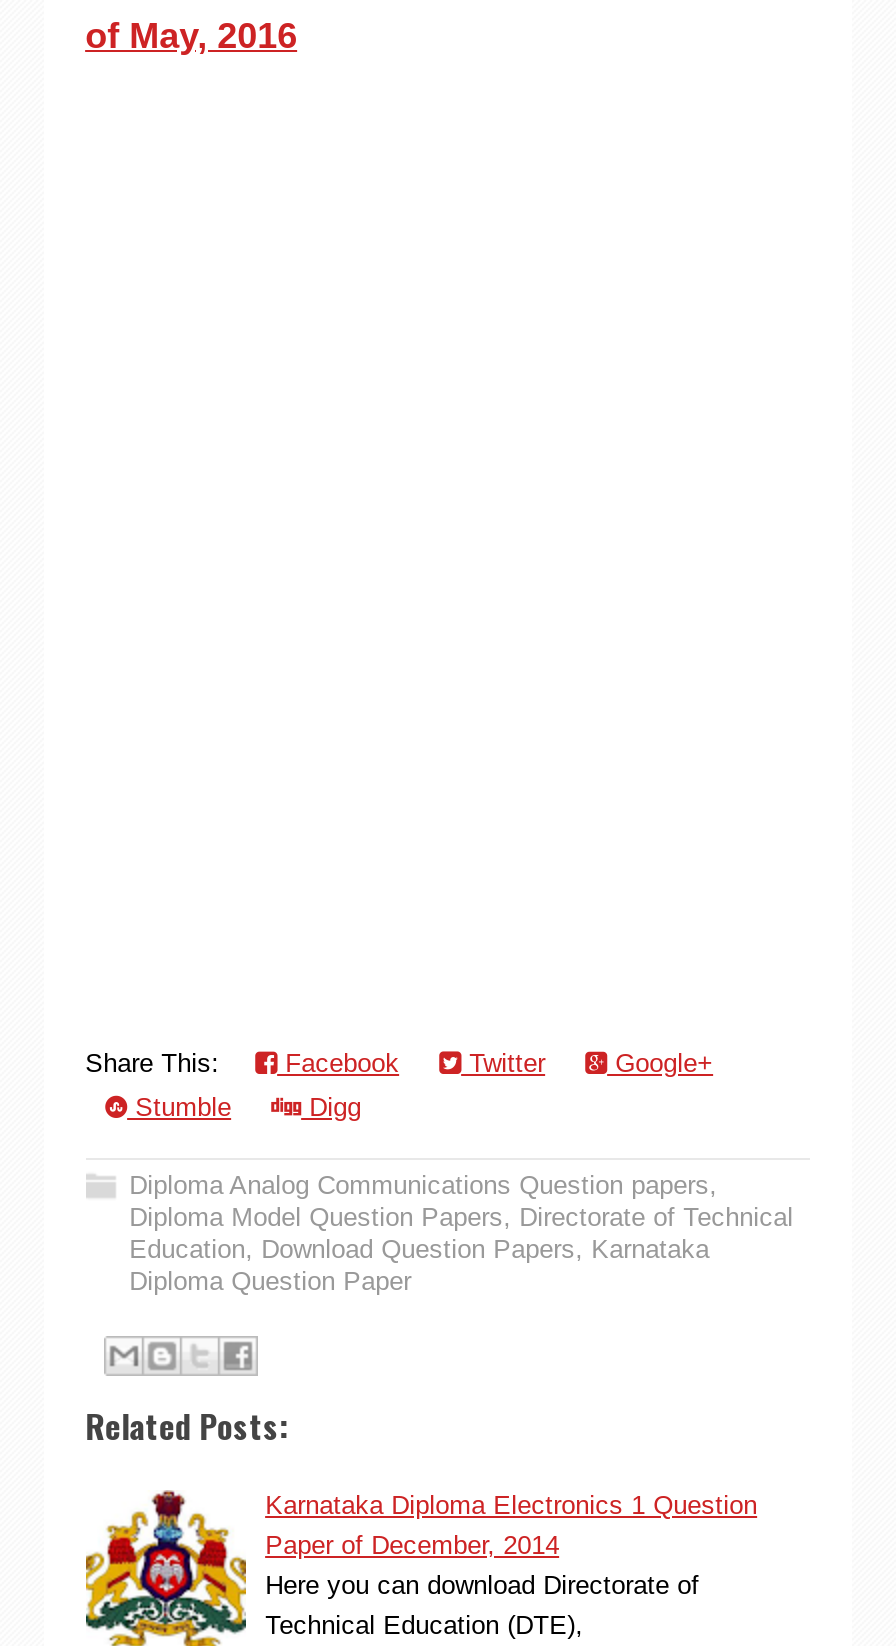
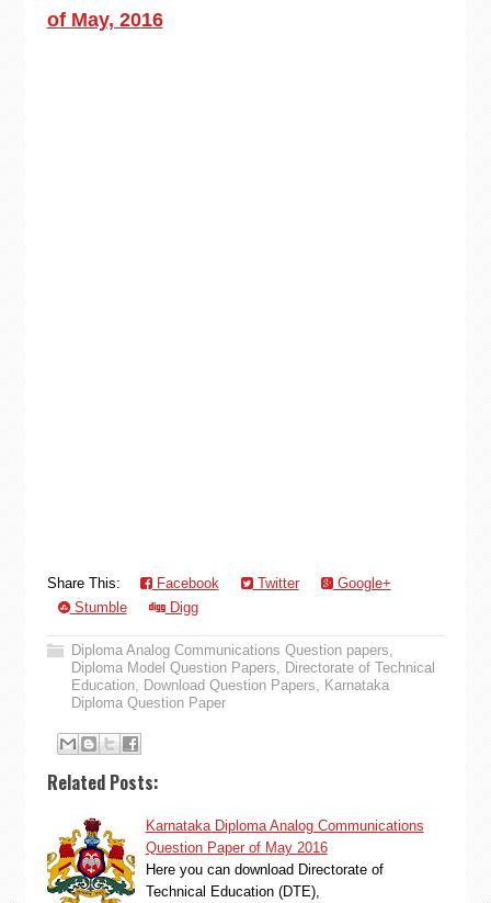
[265,1489,757,1559] Karnataka Diploma Electronics 1 Question | Paper of December, 2014 -> [145,817,424,855] Karnataka Diploma Analog Communications | Question Paper of May 2016

